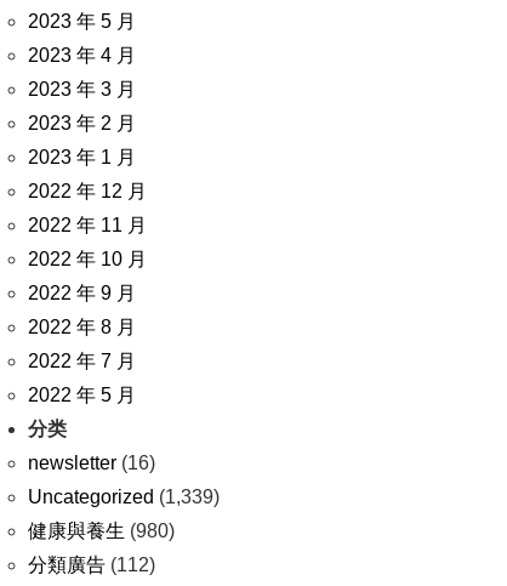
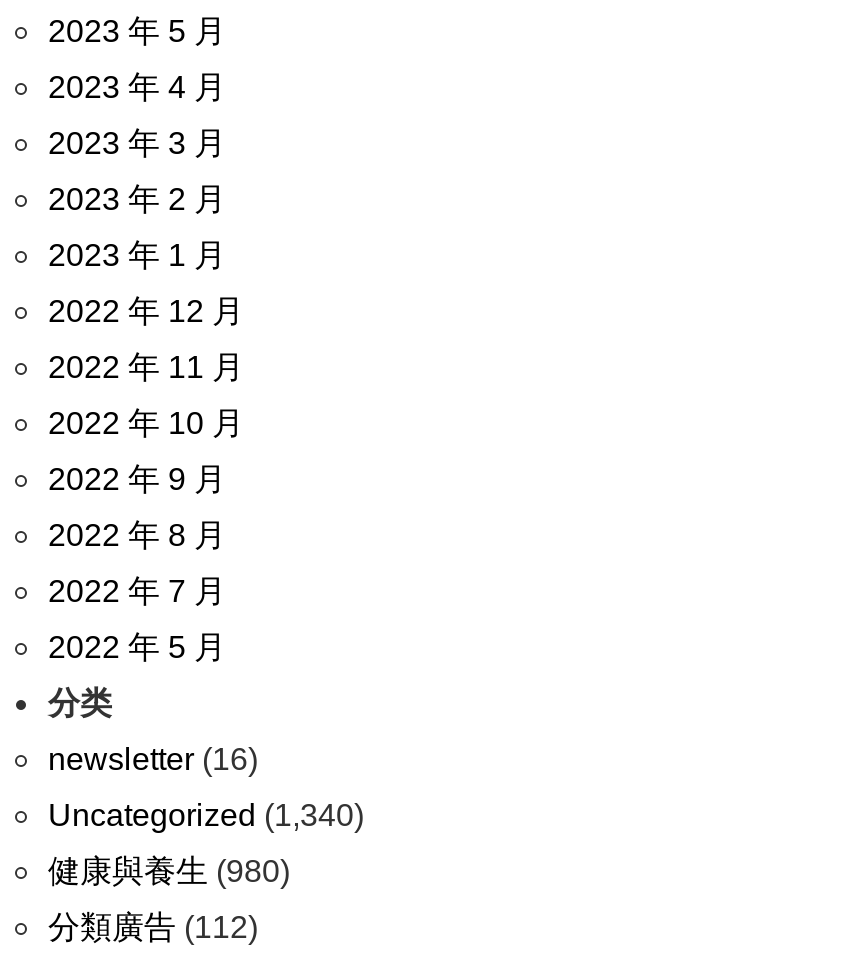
[28,487,220,507] Uncategorized (1,339) -> [48,798,364,832] Uncategorized (1,340)

